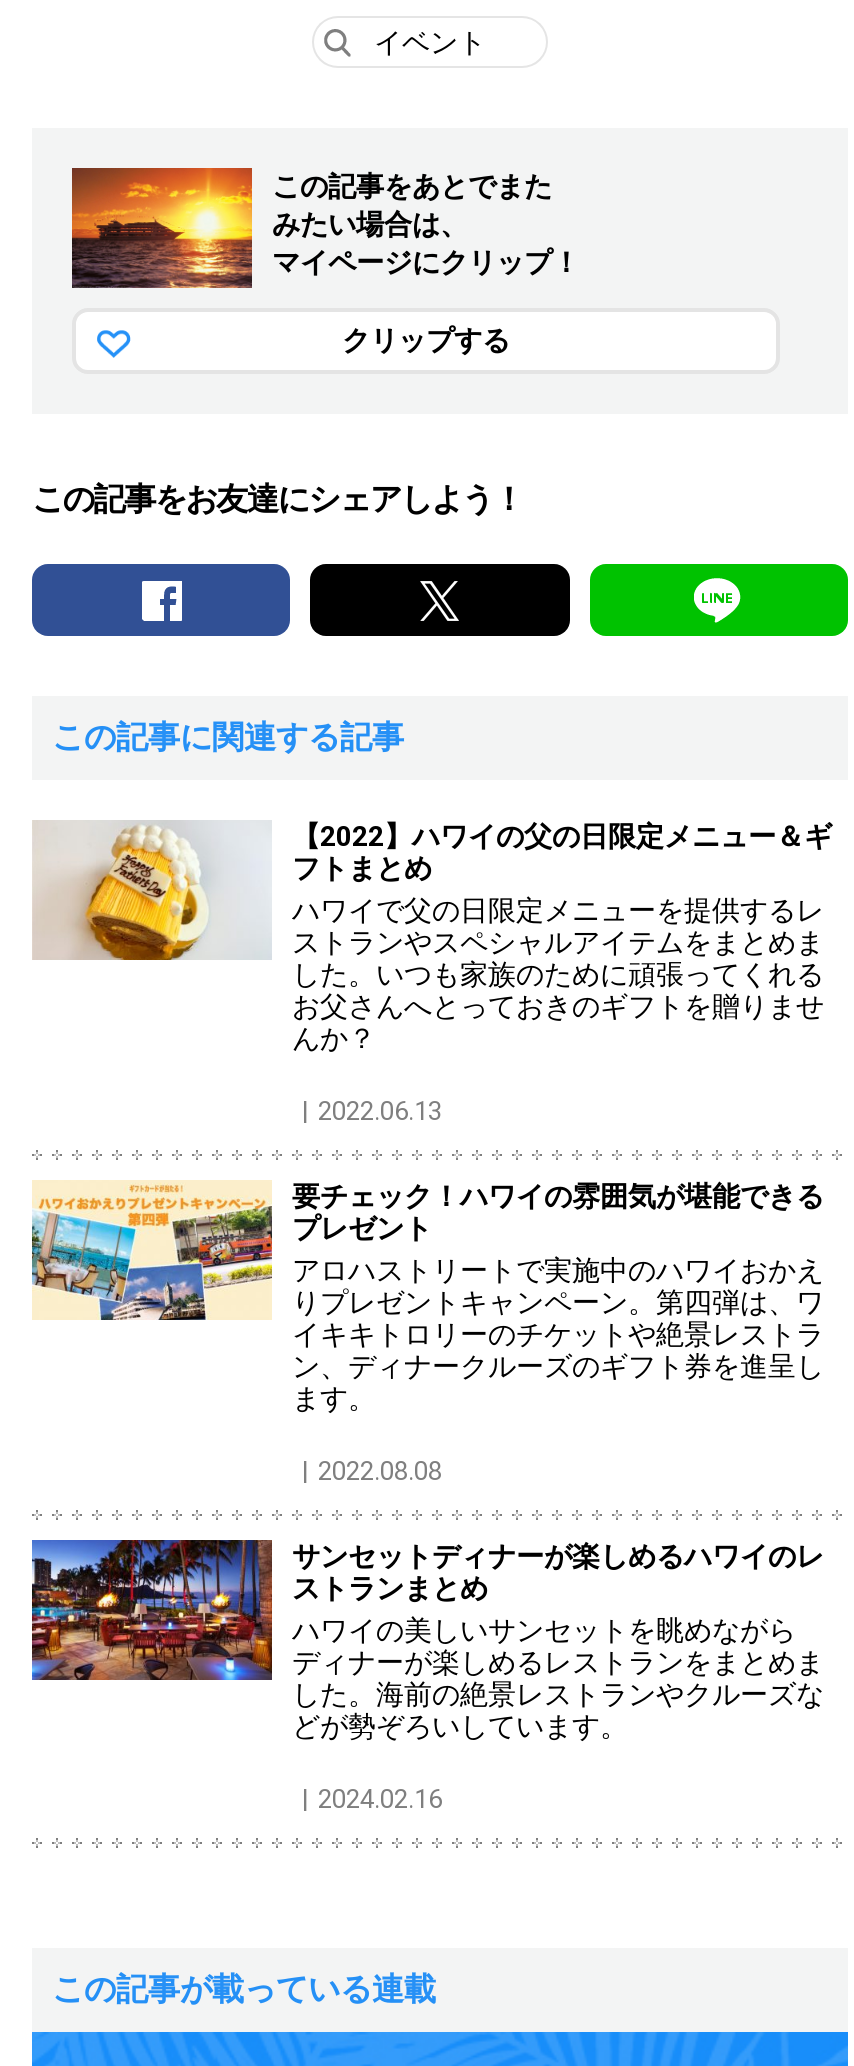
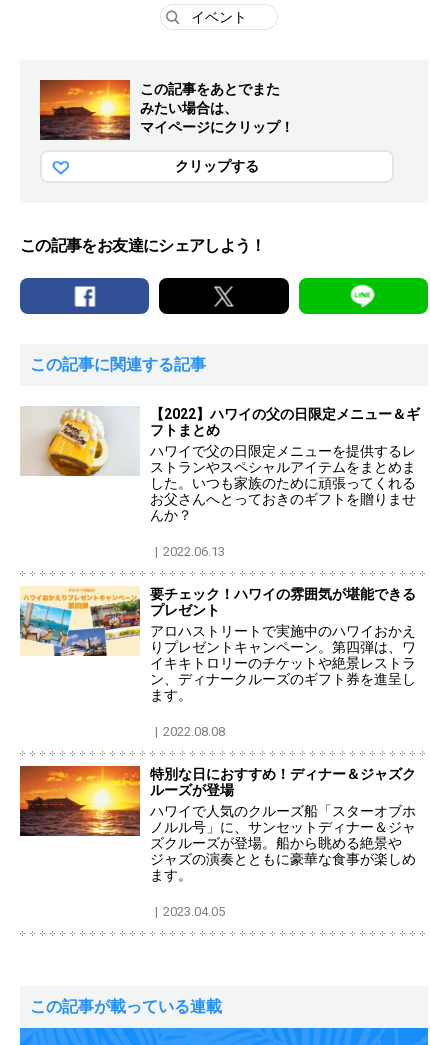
[30,1538,824,1743] [image] | サンセットディナーが楽しめるハワイのレ | ストランまとめ | ハワイの美しいサンセットを眺めながら | ディナーが楽しめるレストランをまとめま | した。海前の絶景レストランやクルーズな | どが勢ぞろいしています。 -> [19,765,416,883] [image] | 特別な日におすすめ！ディナー＆ジャズク | ルーズが登場 | ハワイで人気のクルーズ船「スターオブホ | ノルル号」に、サンセットディナー＆ジャ | ズクルーズが登場。船から眺める絶景や | ジャズの演奏とともに豪華な食事が楽しめ | ます。
[318,1785,442,1815] 2024.02.16 -> [163,904,225,919] 2023.04.05

